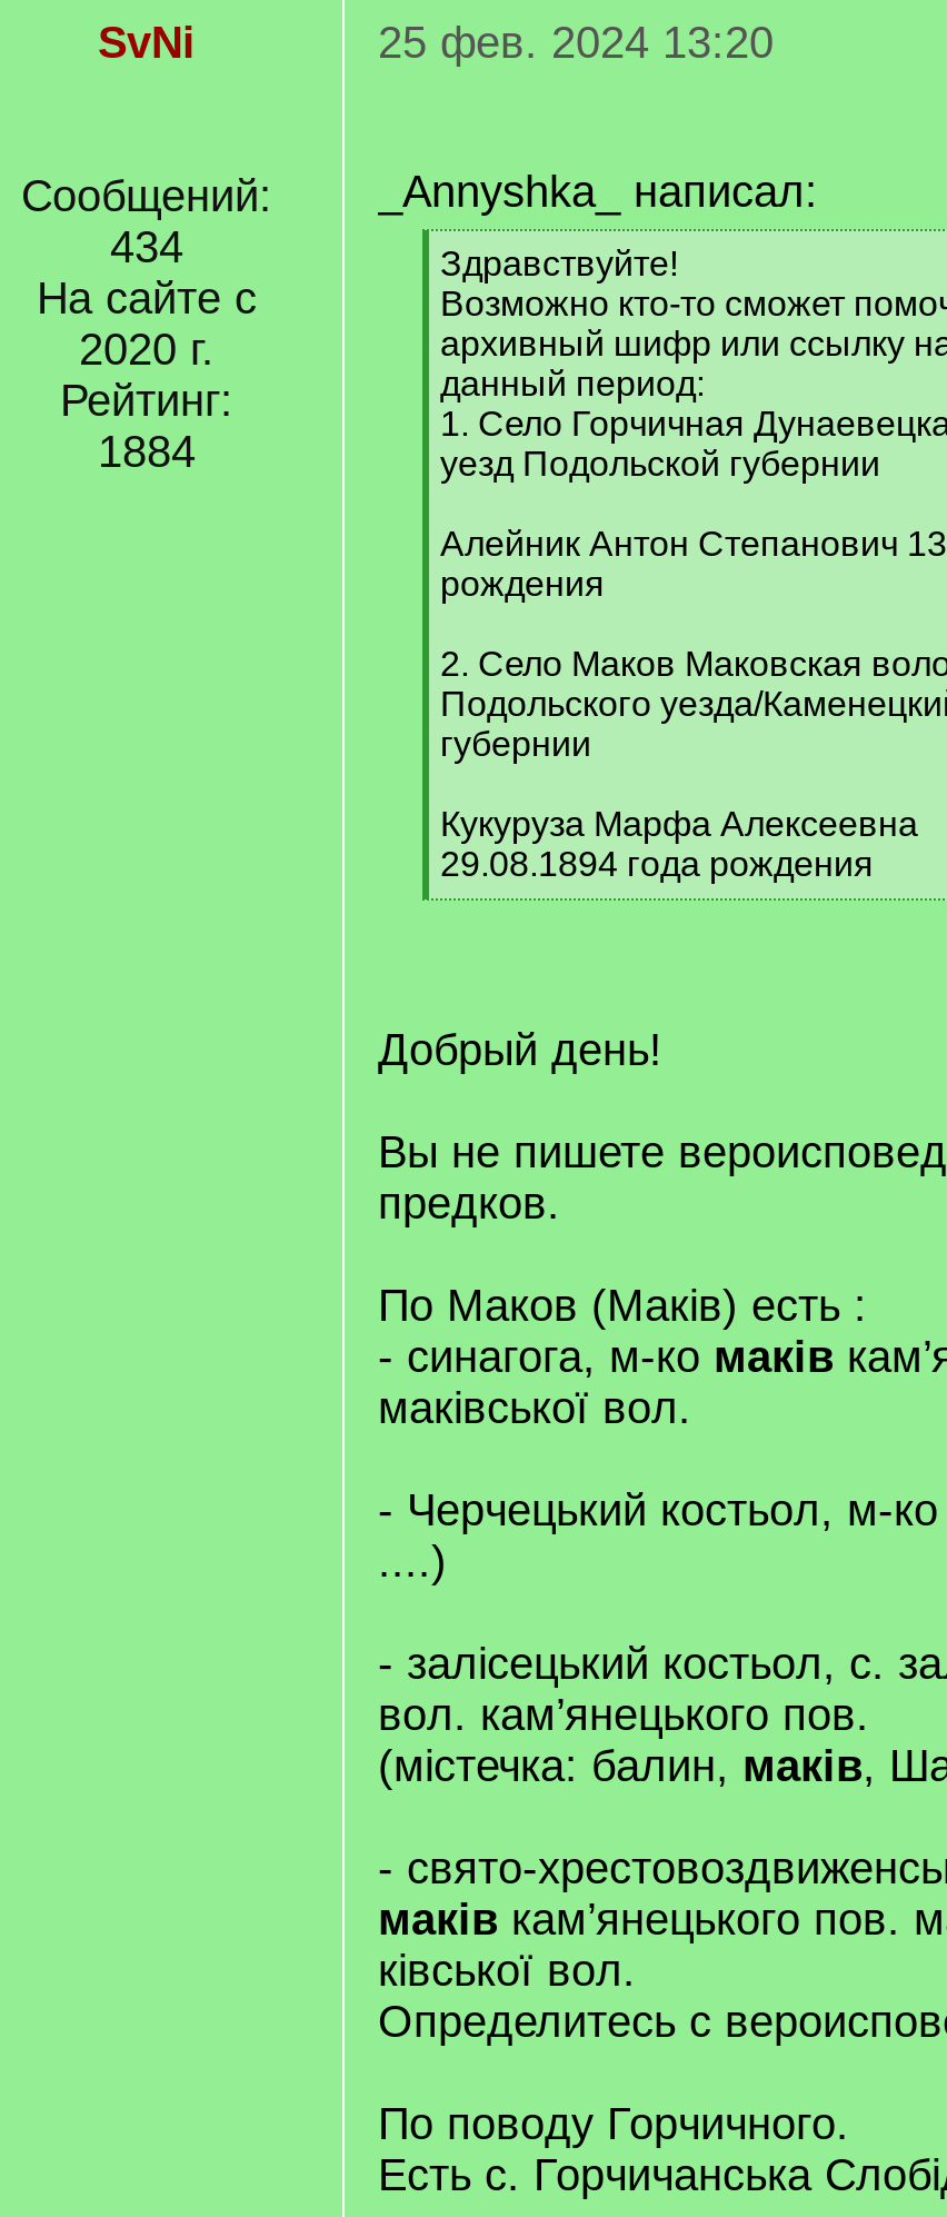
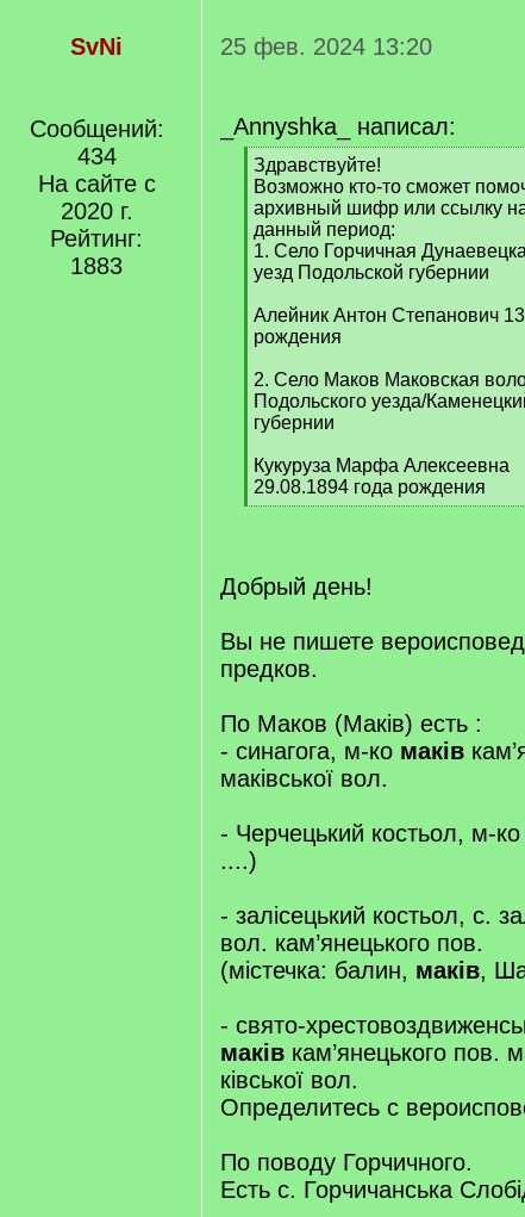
[98,427,196,476] 1884 -> [70,253,123,279] 1883

